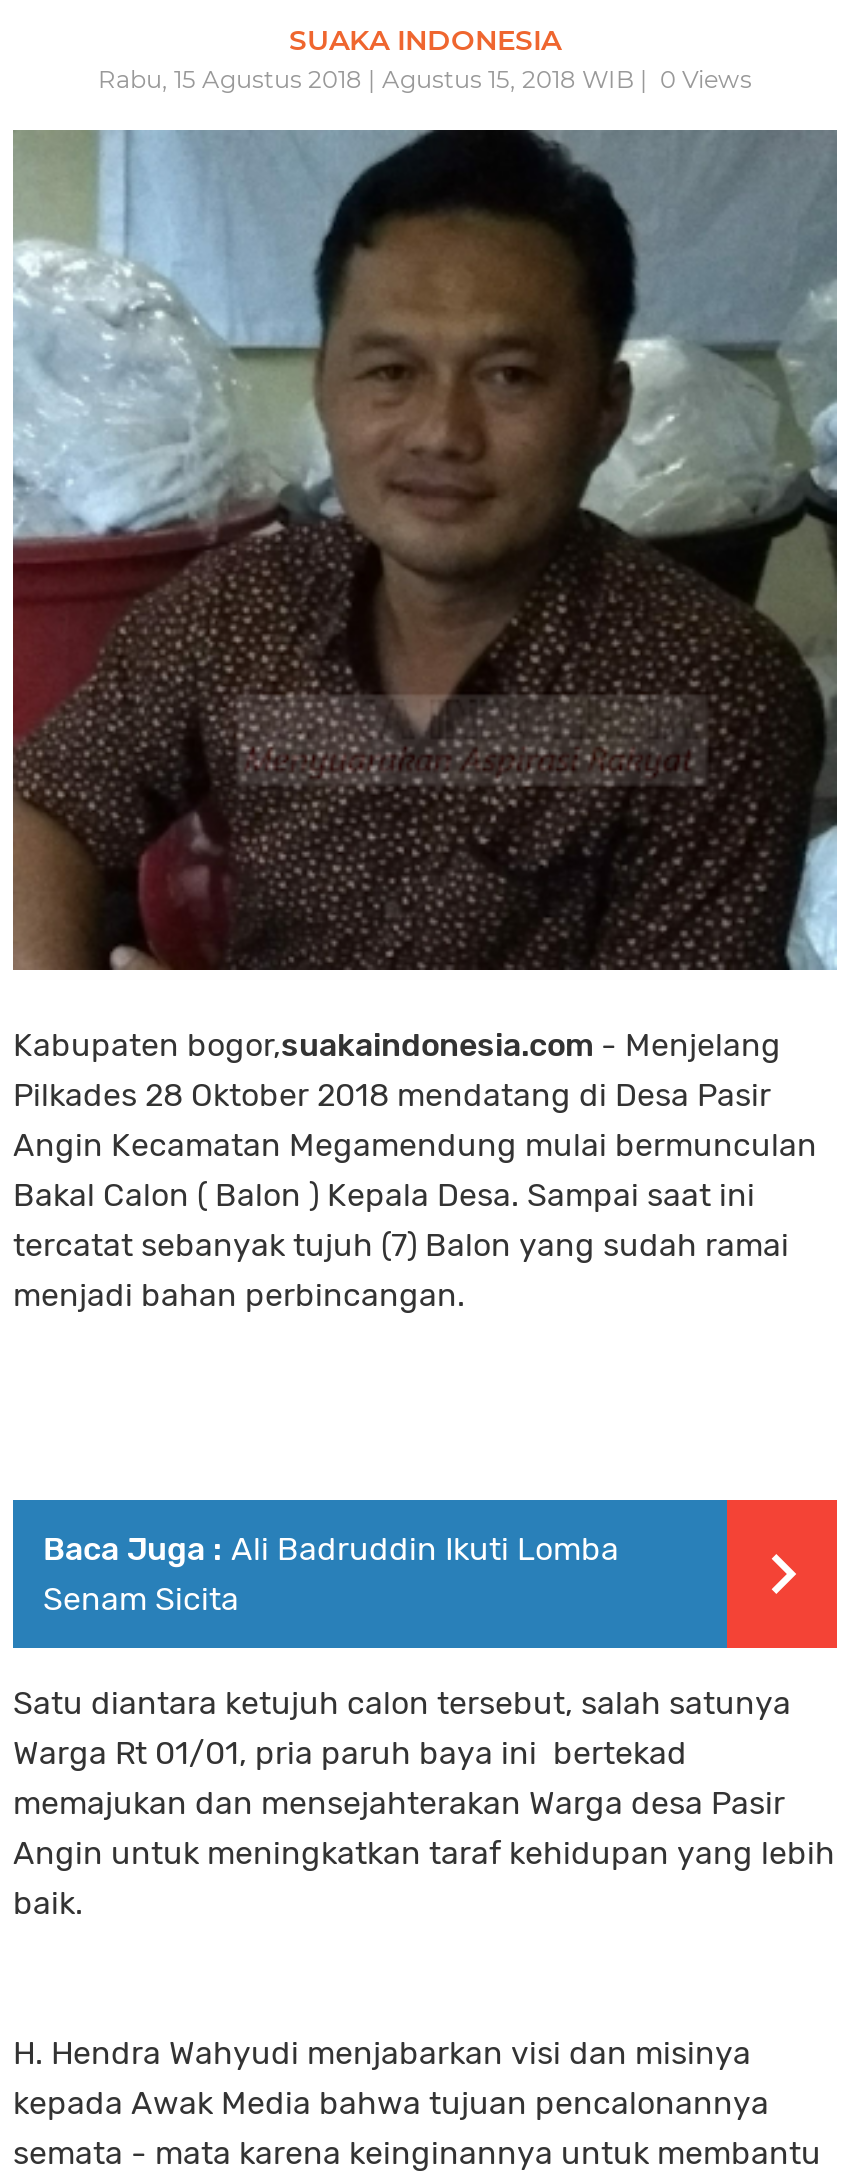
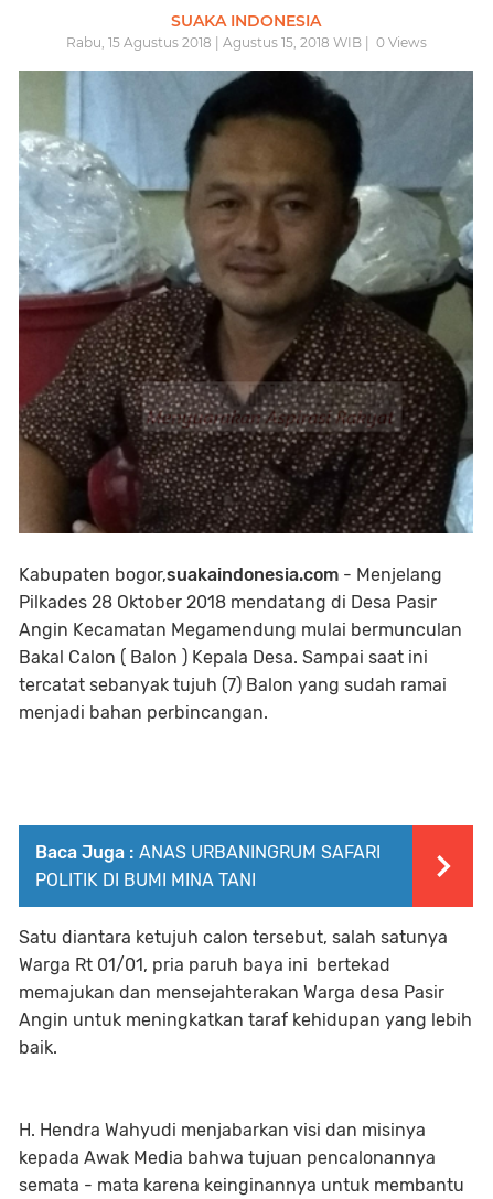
[43,1530,619,1618] Baca Juga : Ali Badruddin Ikuti Lomba | Senam Sicita -> [35,842,381,890] Baca Juga : ANAS URBANINGRUM SAFARI | POLITIK DI BUMI MINA TANI

